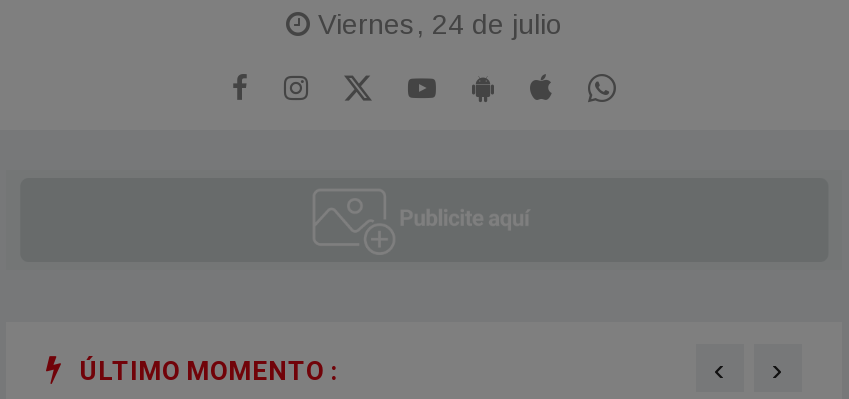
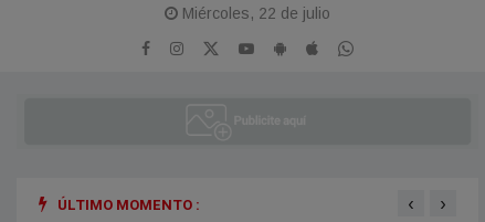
[310,8,562,40] Viernes, 24 de julio -> [178,4,330,22] Miércoles, 22 de julio

